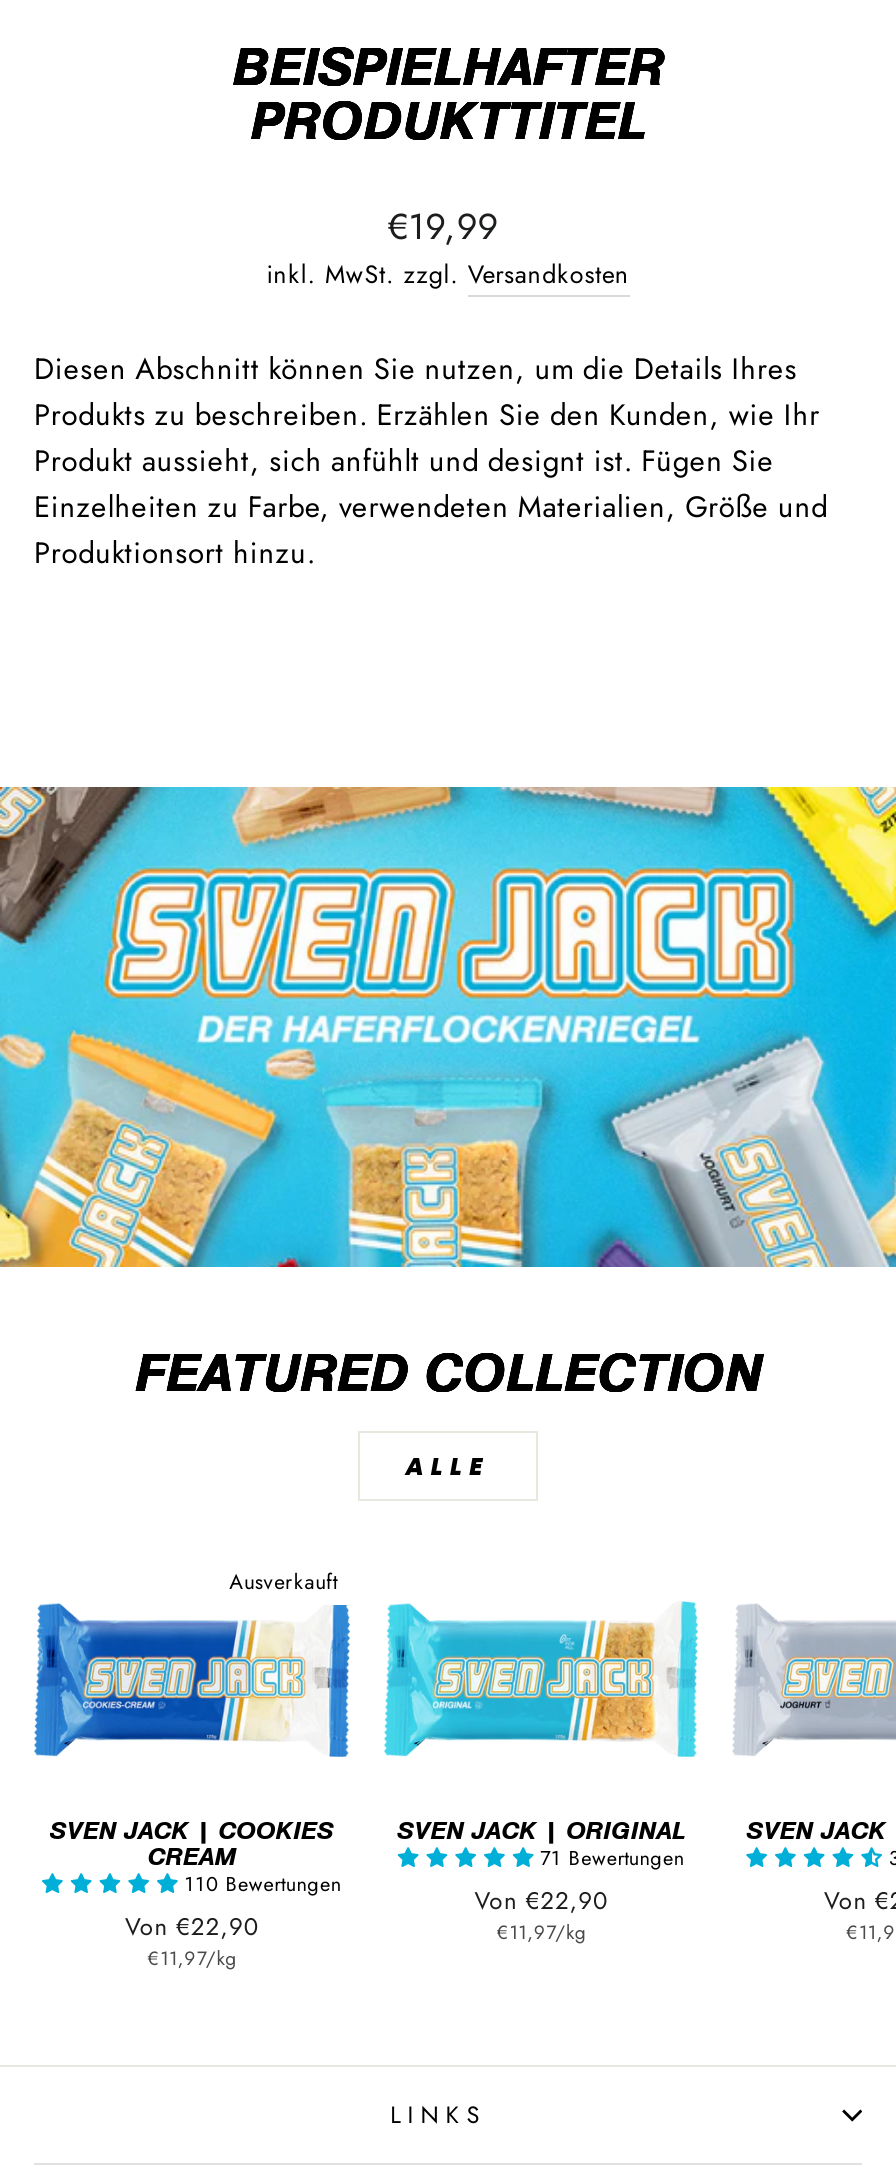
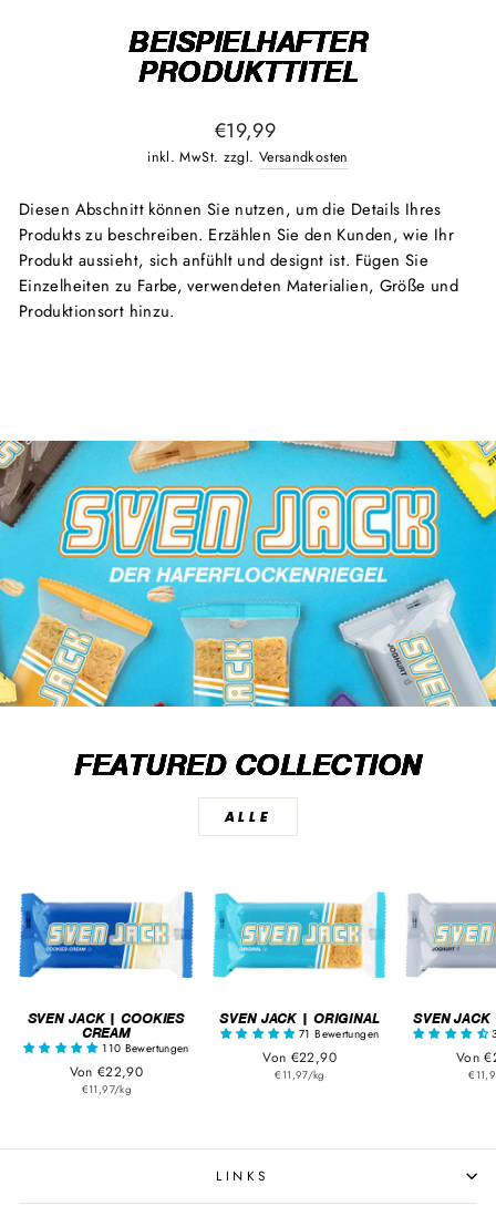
[229,1567,339,1597] Ausverkauft -> none

